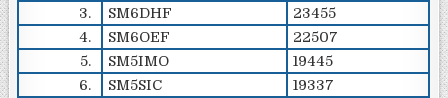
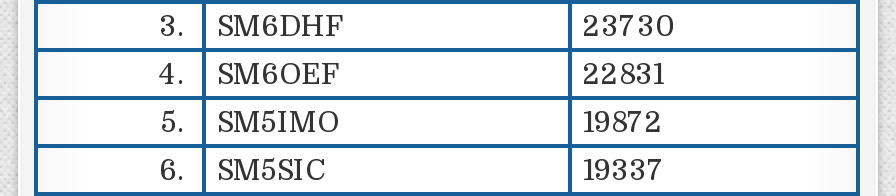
[293,5,336,21] 23455 -> [583,10,675,42] 23730
[293,29,338,45] 22507 -> [583,58,663,90] 22831
[293,53,333,69] 19445 -> [583,106,663,138] 19872

